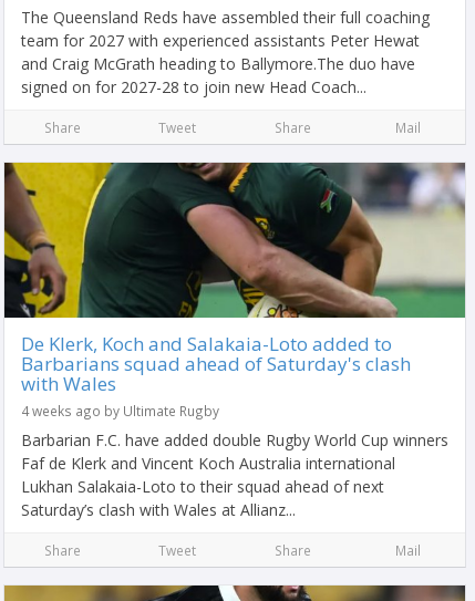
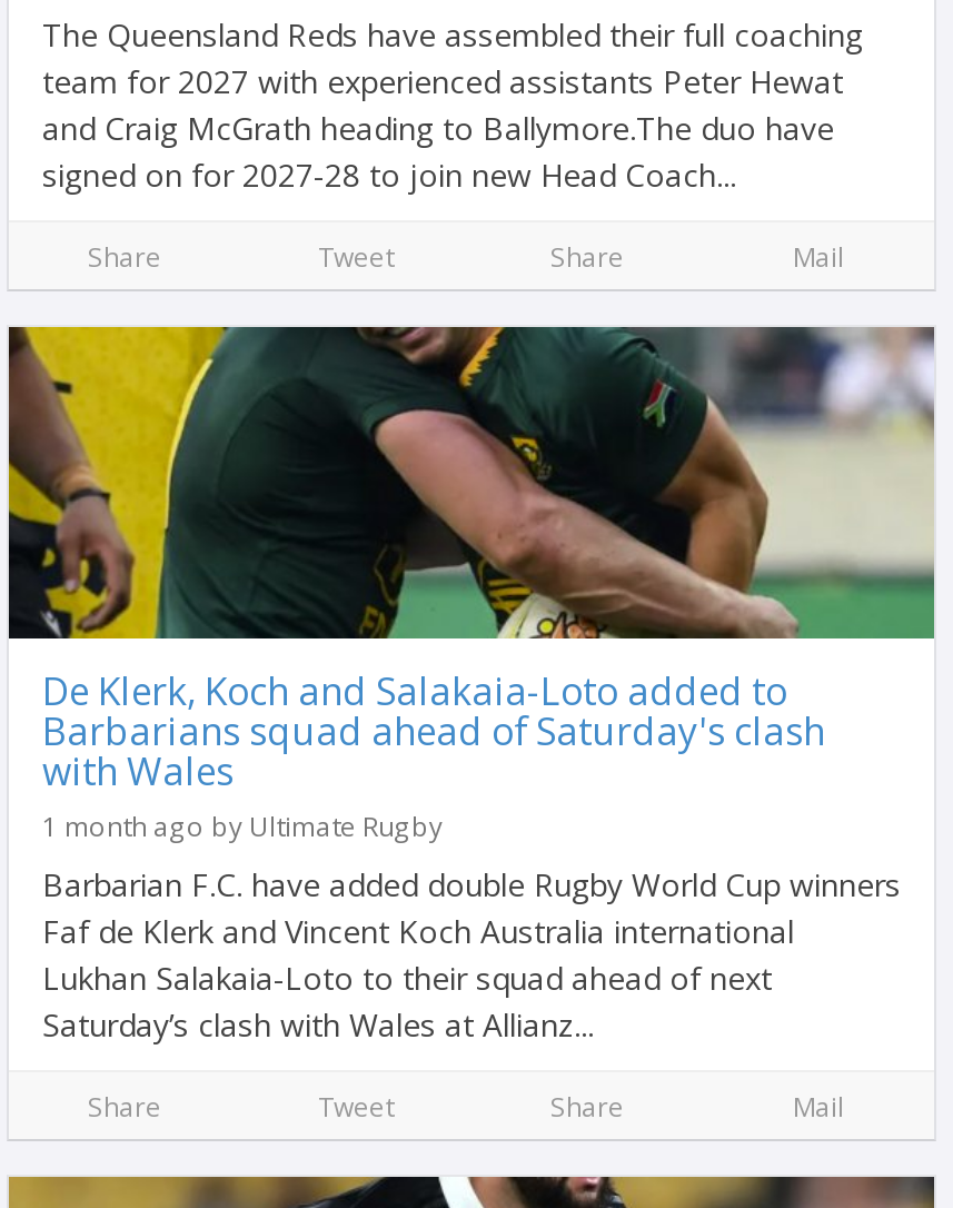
[21,402,219,419] 4 weeks ago by Ultimate Rugby -> [42,808,443,843] 1 month ago by Ultimate Rugby

